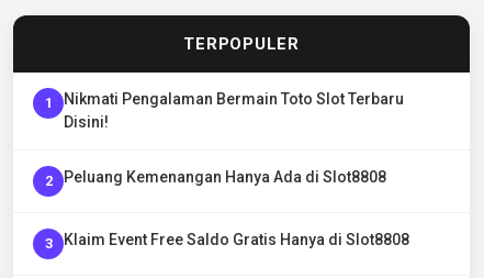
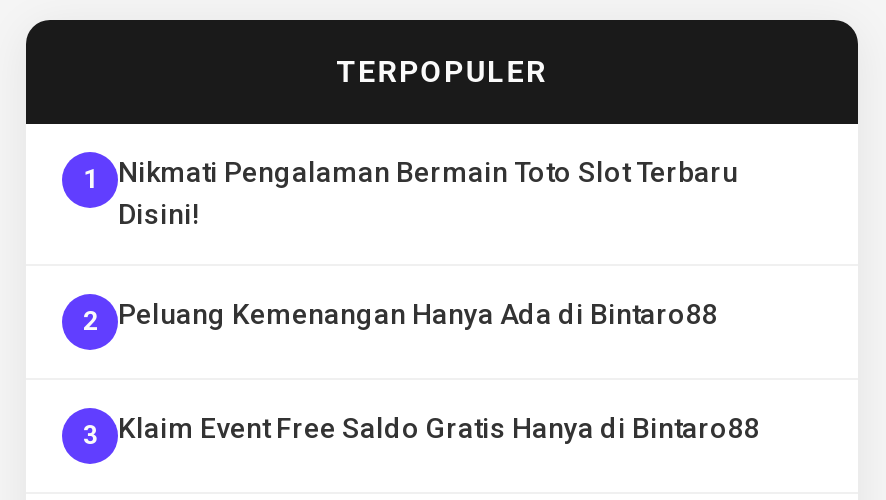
[64,168,386,186] Peluang Kemenangan Hanya Ada di Slot8808 -> [118,299,718,331] Peluang Kemenangan Hanya Ada di Bintaro88
[64,231,409,249] Klaim Event Free Saldo Gratis Hanya di Slot8808 -> [118,413,760,445] Klaim Event Free Saldo Gratis Hanya di Bintaro88

